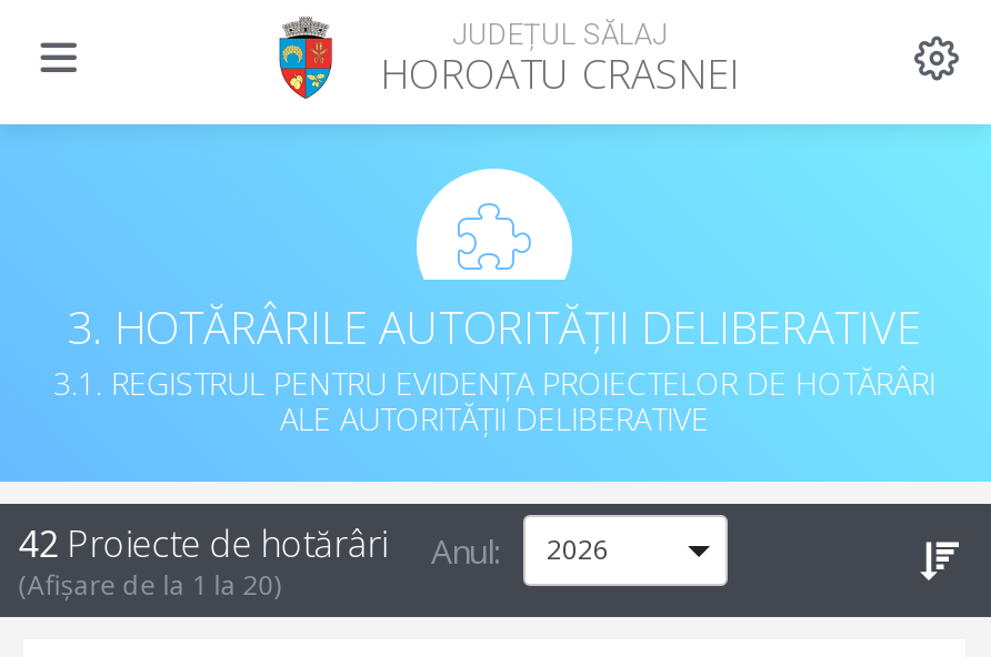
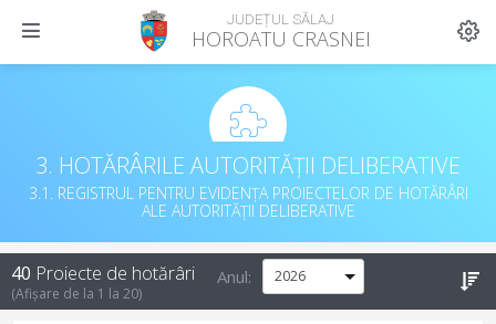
[18,518,387,567] 42 Proiecte de hotărâri -> [11,260,195,285] 40 Proiecte de hotărâri

